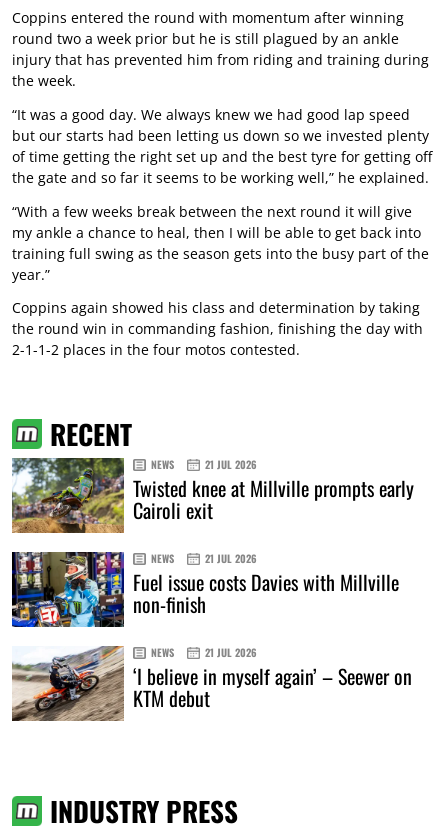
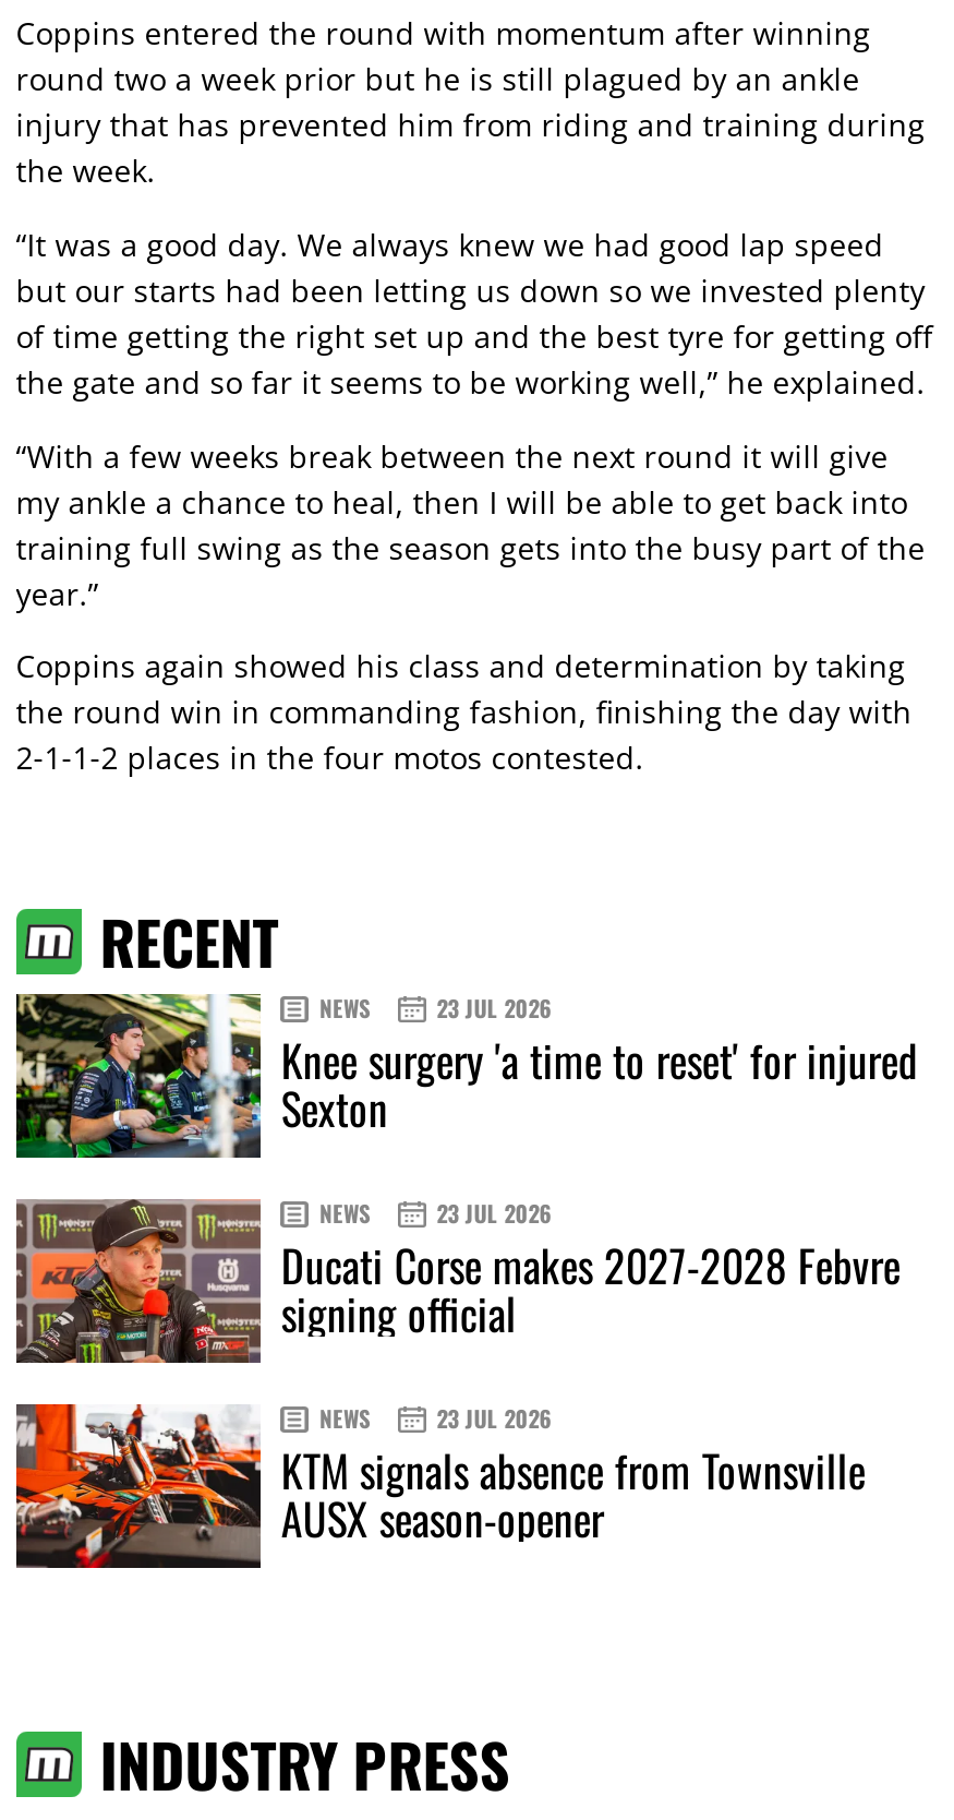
[11,457,414,534] [image] | 21 JUL 2026 | Twisted knee at Millville prompts early | Cairoli exit -> [14,992,918,1160] [image] | 23 JUL 2026 | Knee surgery 'a time to reset' for injured | Sexton
[11,551,399,628] [image] | 21 JUL 2026 | Fuel issue costs Davies with Millville | non-finish -> [14,1197,900,1365] [image] | 23 JUL 2026 | Ducati Corse makes 2027-2028 Febvre | signing official
[11,645,412,722] [image] | 21 JUL 2026 | ‘I believe in myself again’ – Seewer on | KTM debut -> [14,1402,865,1570] [image] | 23 JUL 2026 | KTM signals absence from Townsville | AUSX season-opener

